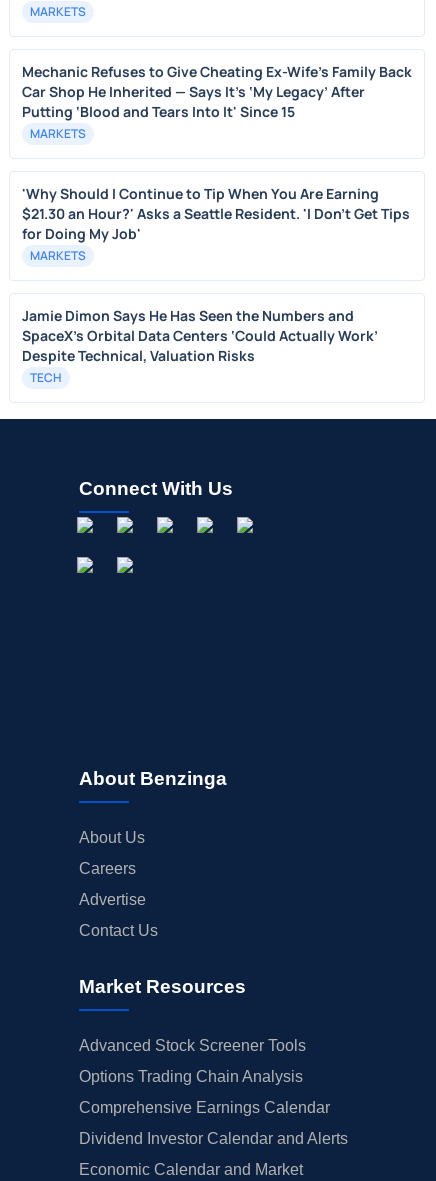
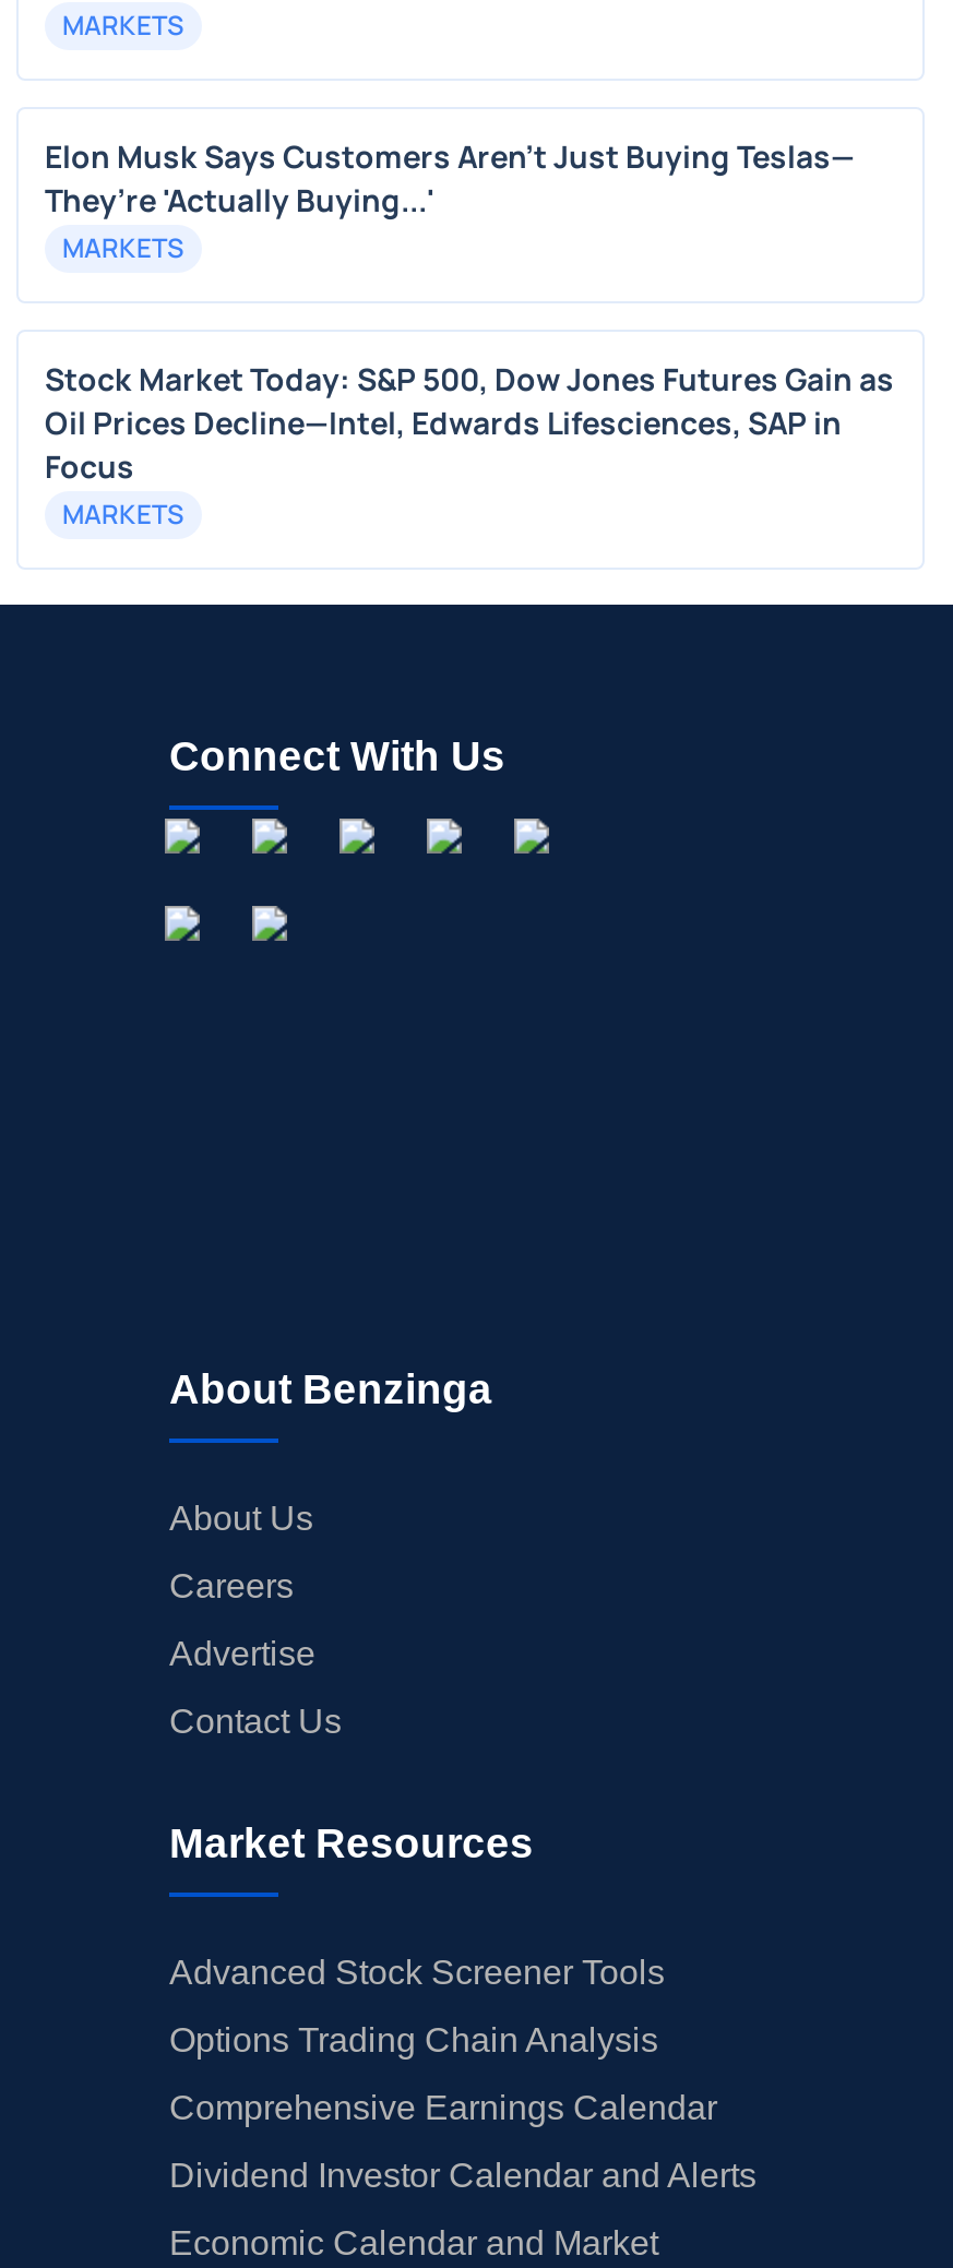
[22,62,412,121] Mechanic Refuses to Give Cheating Ex-Wife's Family Back | Car Shop He Inherited — Says It's ‘My Legacy’ After | Putting ‘Blood and Tears Into It' Since 15 -> [45,135,855,220] Elon Musk Says Customers Aren’t Just Buying Teslas— | They’re 'Actually Buying...'
[22,184,410,243] 'Why Should I Continue to Tip When You Are Earning | $21.30 an Hour?' Asks a Seattle Resident. 'I Don't Get Tips | for Doing My Job' -> [45,358,894,487] Stock Market Today: S&P 500, Dow Jones Futures Gain as | Oil Prices Decline—Intel, Edwards Lifesciences, SAP in | Focus
[22,306,378,386] Jamie Dimon Says He Has Seen the Numbers and | SpaceX’s Orbital Data Centers ‘Could Actually Work’ | Despite Technical, Valuation Risks | TECH -> none

